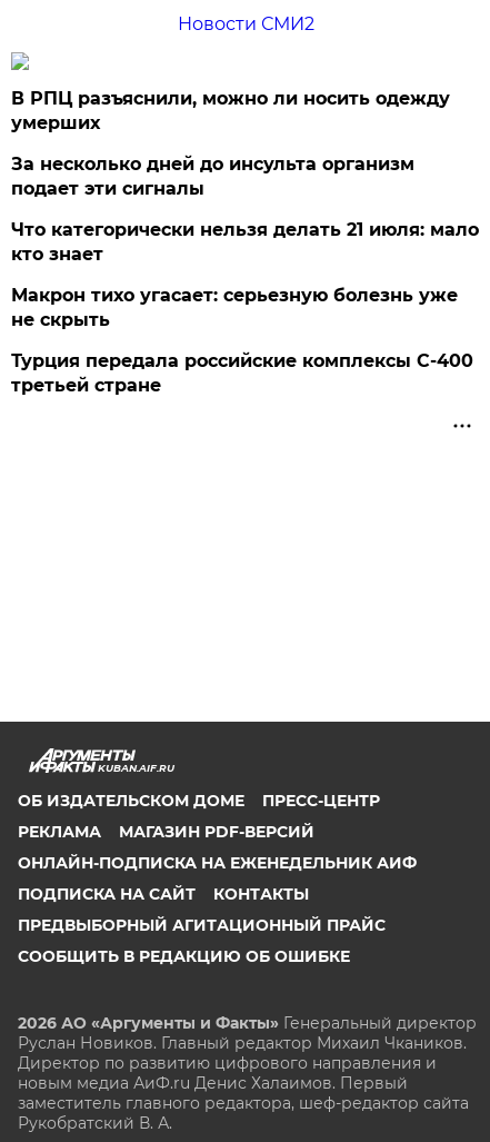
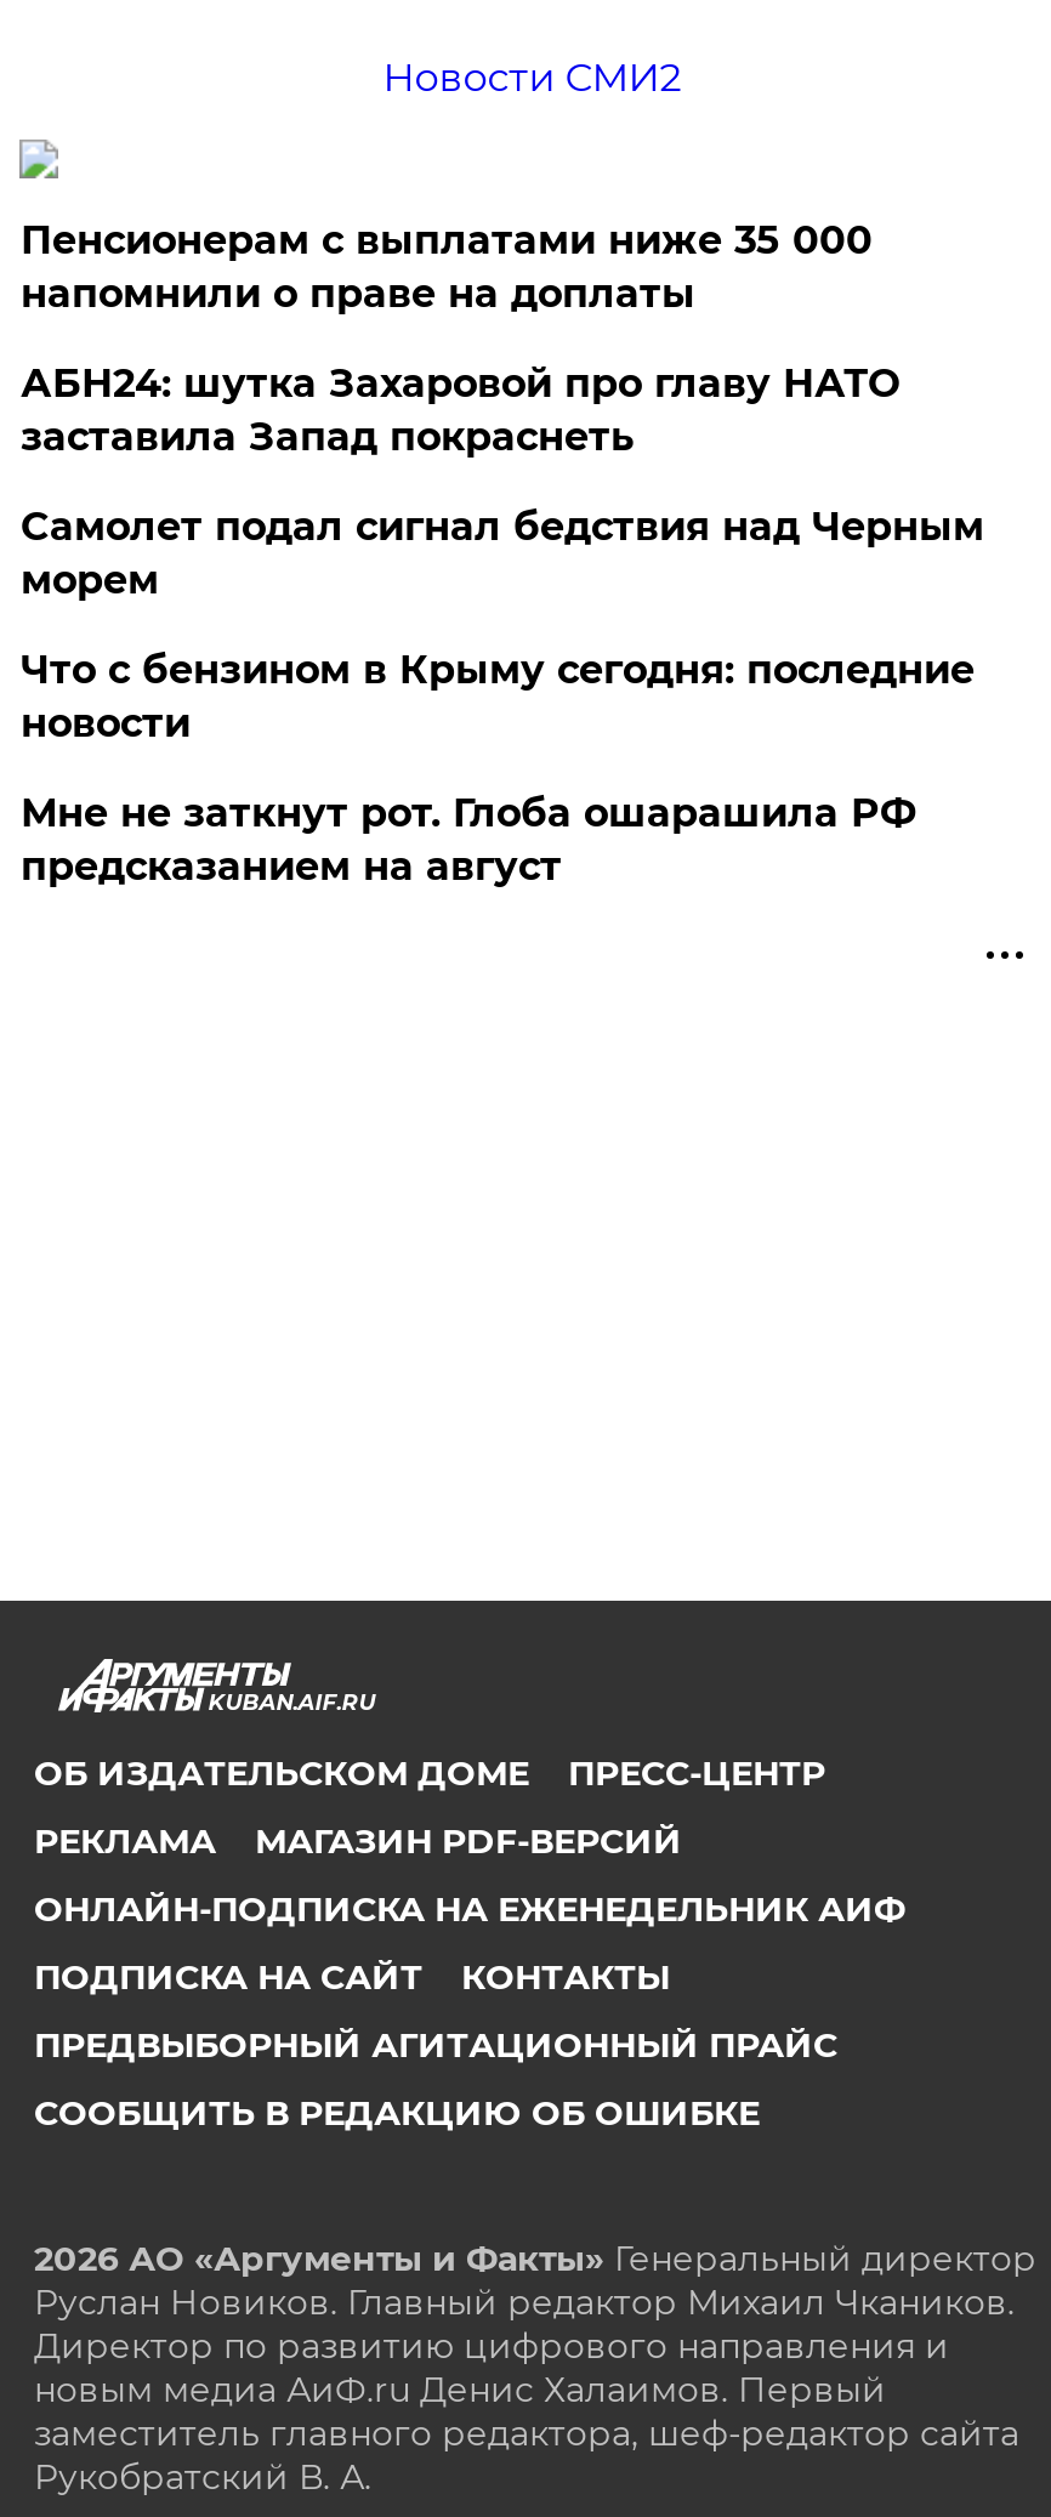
[12,88,450,133] В РПЦ разъяснили, можно ли носить одежду | умерших -> [20,218,872,318] Пенсионерам с выплатами ниже 35 000 | напомнили о праве на доплаты
[12,153,415,199] За несколько дней до инсульта организм | подает эти сигналы -> [20,362,899,461] АБН24: шутка Захаровой про главу НАТО | заставила Запад покраснеть
[12,219,479,265] Что категорически нельзя делать 21 июля: мало | кто знает -> [20,505,984,604] Самолет подал сигнал бедствия над Черным | морем
[12,285,458,330] Макрон тихо угасает: серьезную болезнь уже | не скрыть -> [20,648,974,748] Что с бензином в Крыму сегодня: последние | новости
[12,350,474,396] Турция передала российские комплексы С-400 | третьей стране -> [20,791,916,891] Мне не заткнут рот. Глоба ошарашила РФ | предсказанием на август

